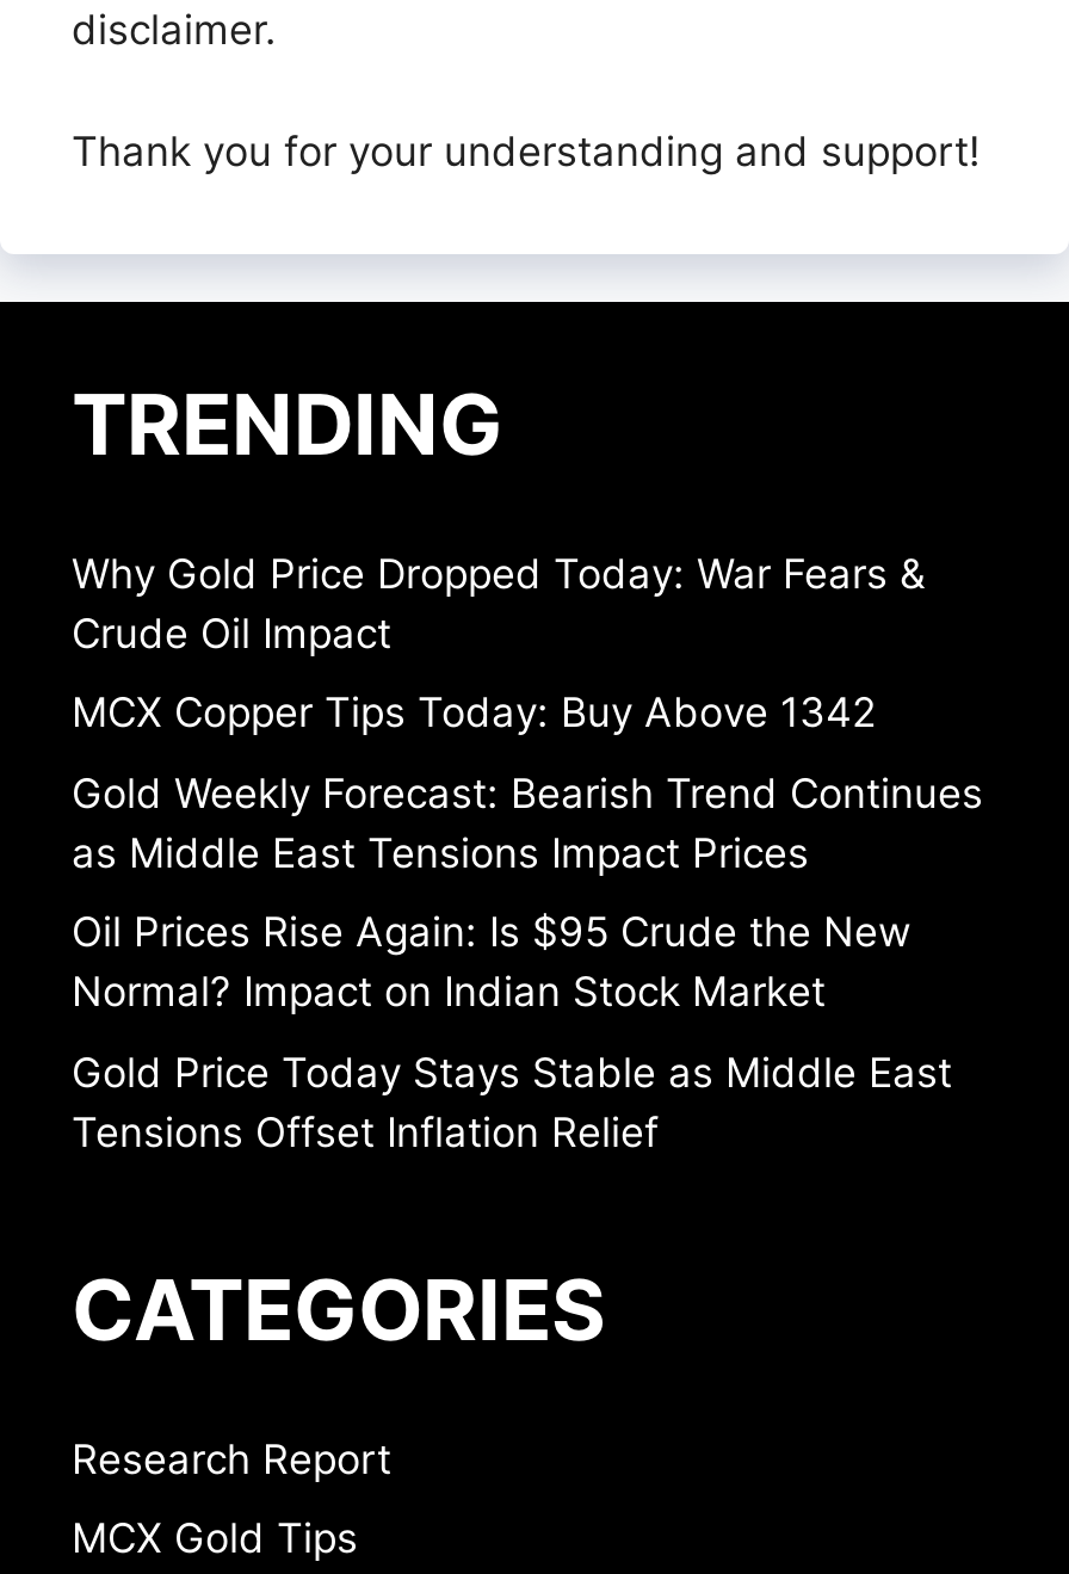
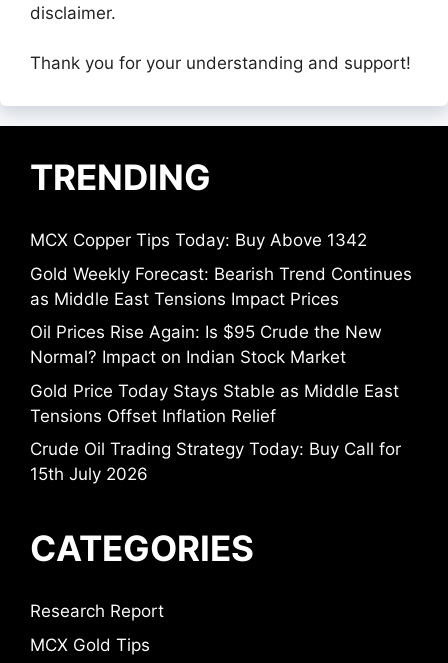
[72,549,926,657] Why Gold Price Dropped Today: War Fears & | Crude Oil Impact -> none
moved [72,689,983,1156] -> [30,230,412,426]: MCX Copper Tips Today: Buy Above 1342 | Gold Weekly Forecast: Bearish Trend Continues | as Middle East Tensions Impact Prices | Oil Prices Rise Again: Is $95 Crude the New | Normal? Impact on Indian Stock Market | Gold Price Today Stays Stable as Middle East | Tensions Offset Inflation Relief
none -> [30,439,401,484] Crude Oil Trading Strategy Today: Buy Call for | 15th July 2026

